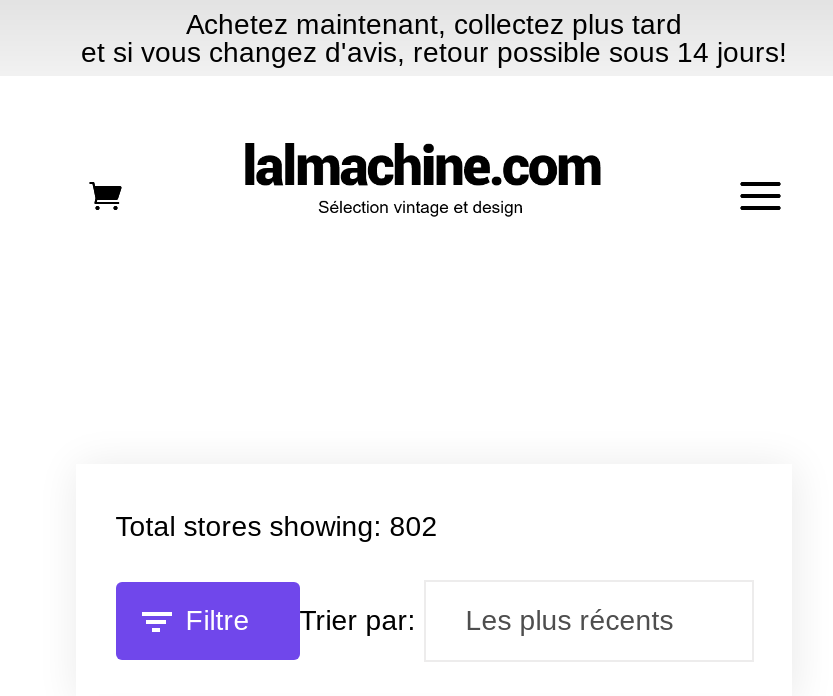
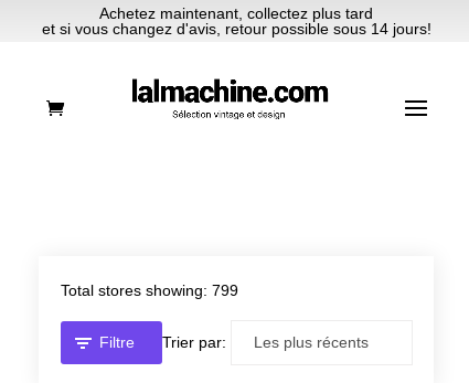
[116,510,438,542] Total stores showing: 802 -> [60,281,238,299] Total stores showing: 799

